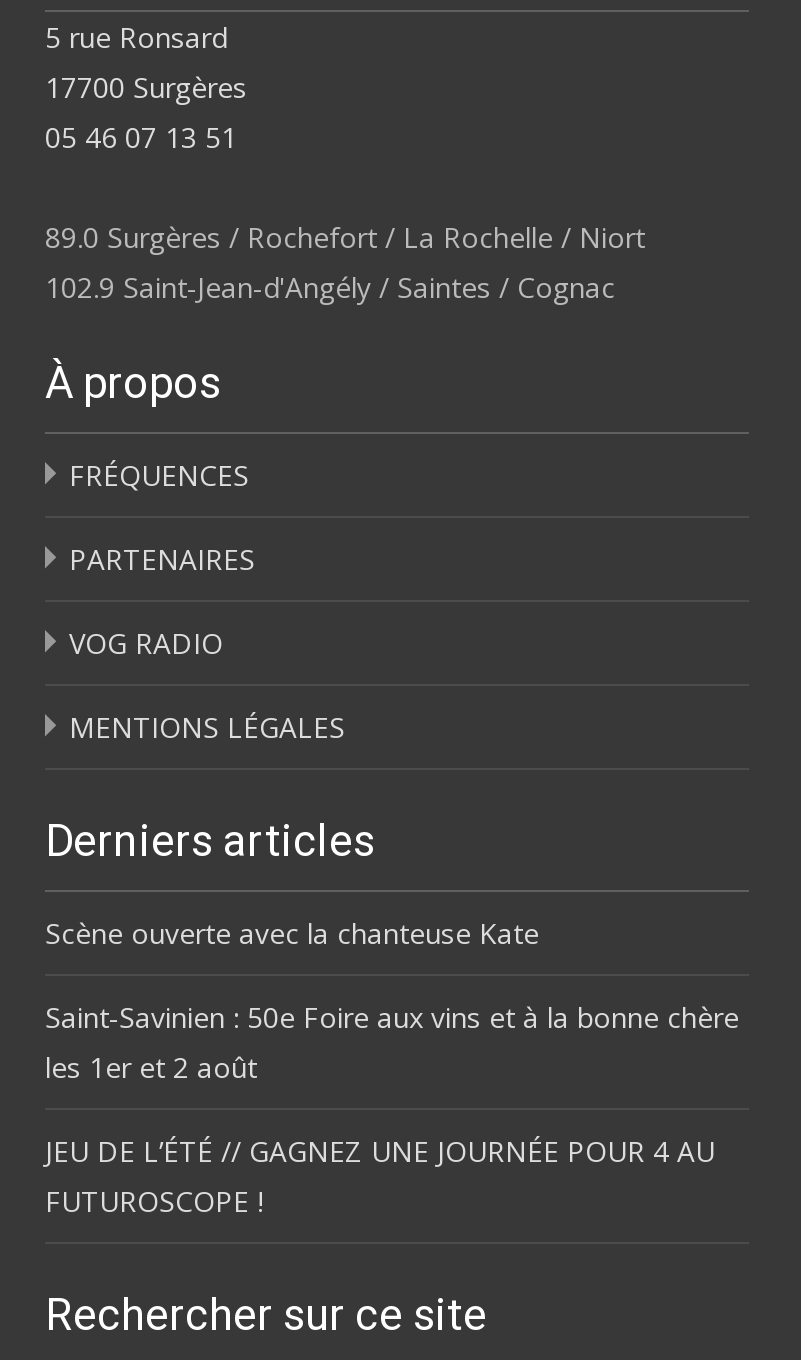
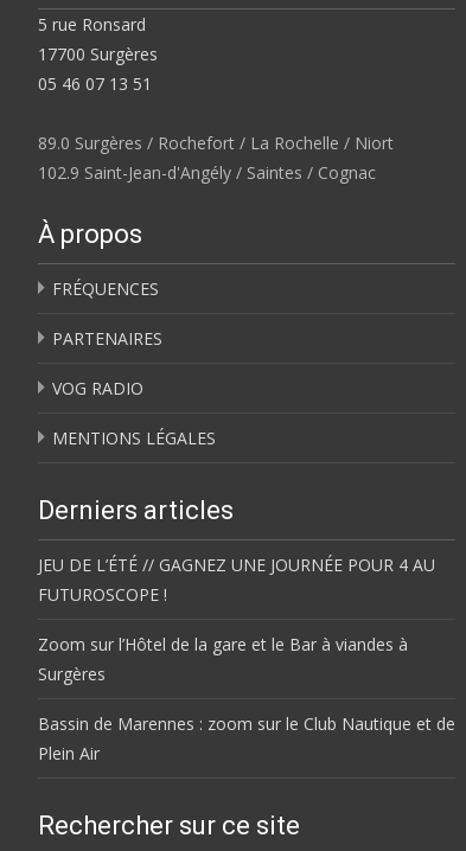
[45,914,739,1086] Scène ouverte avec la chanteuse Kate | Saint-Savinien : 50e Foire aux vins et à la bonne chère | les 1er et 2 août -> none
moved [45,1132,715,1220] -> [38,554,435,606]: JEU DE L’ÉTÉ // GAGNEZ UNE JOURNÉE POUR 4 AU | FUTUROSCOPE !
none -> [38,633,455,764] Zoom sur l’Hôtel de la gare et le Bar à viandes à | Surgères | Bassin de Marennes : zoom sur le Club Nautique et de | Plein Air

